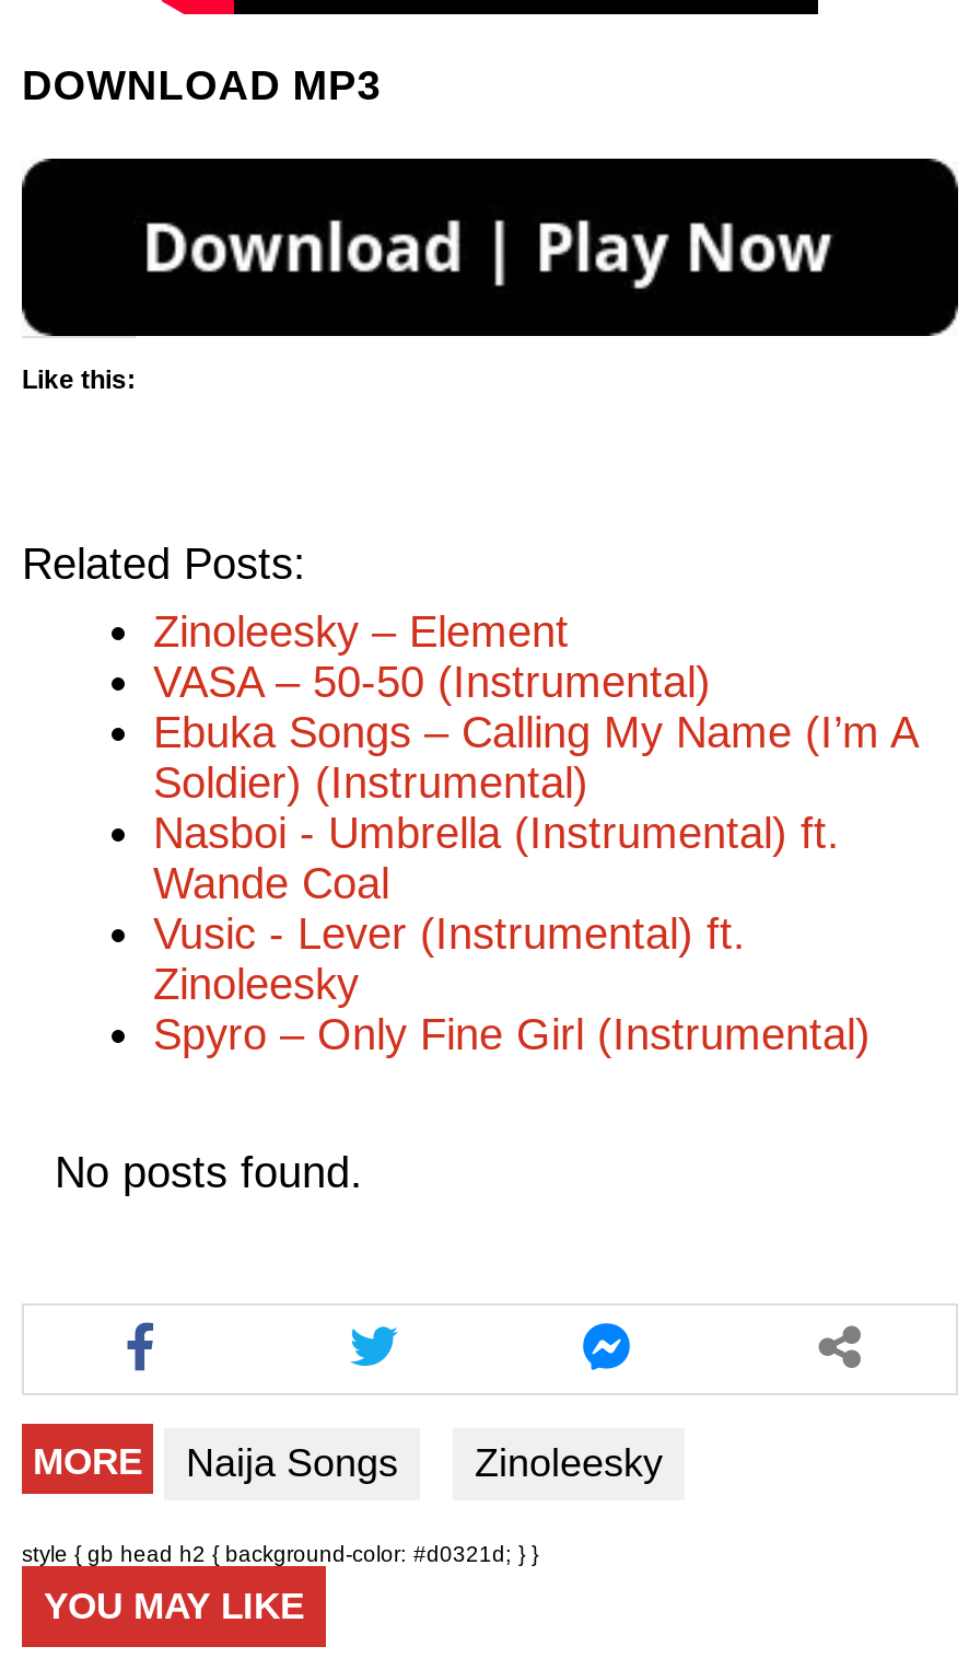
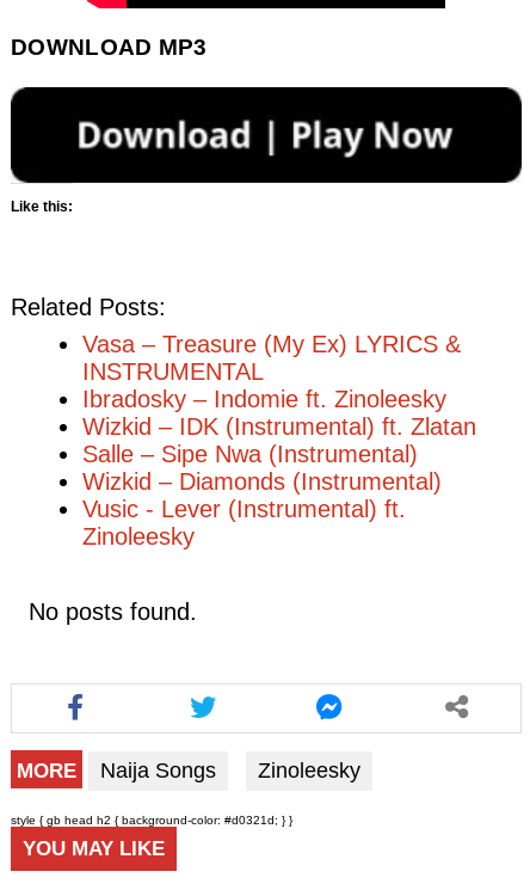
[153,607,917,907] Zinoleesky – Element | VASA – 50-50 (Instrumental) | Ebuka Songs – Calling My Name (I’m A | Soldier) (Instrumental) | Nasboi - Umbrella (Instrumental) ft. | Wande Coal -> [82,331,476,494] Vasa – Treasure (My Ex) LYRICS & | INSTRUMENTAL | Ibradosky – Indomie ft. Zinoleesky | Wizkid – IDK (Instrumental) ft. Zlatan | Salle – Sipe Nwa (Instrumental) | Wizkid – Diamonds (Instrumental)
[153,1010,871,1058] Spyro – Only Fine Girl (Instrumental) -> none

